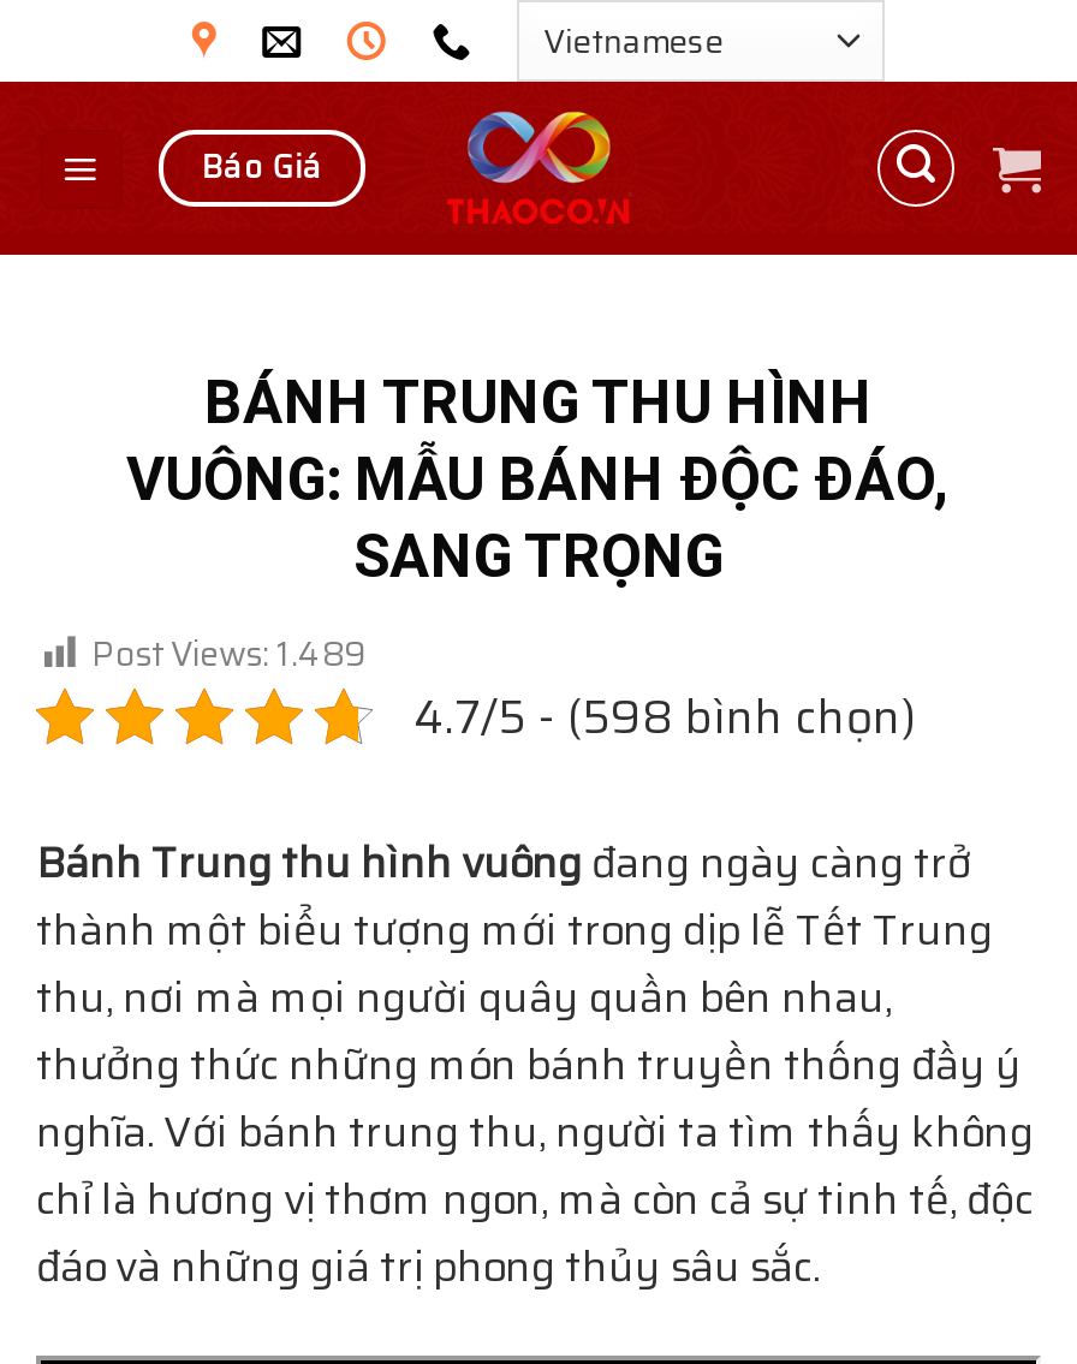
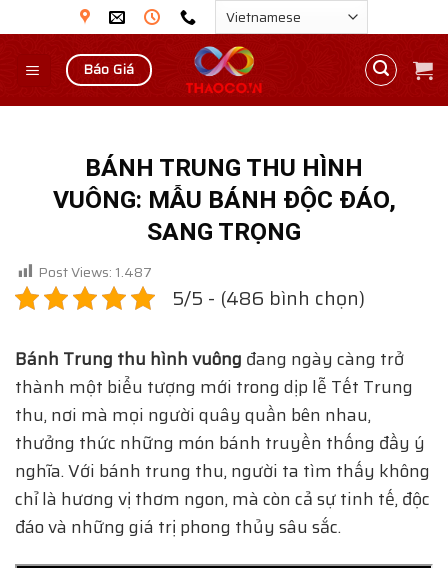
[91,627,365,679] Post Views: 1.489 -> [38,261,152,283] Post Views: 1.487
[413,681,916,753] 4.7/5 - (598 bình chọn) -> [172,283,365,313] 5/5 - (486 bình chọn)

